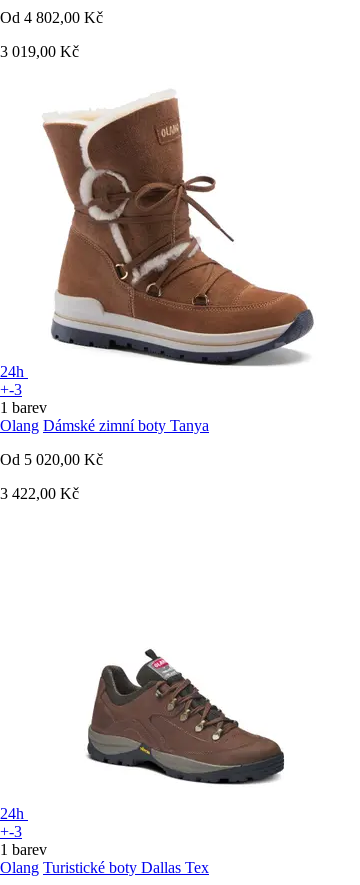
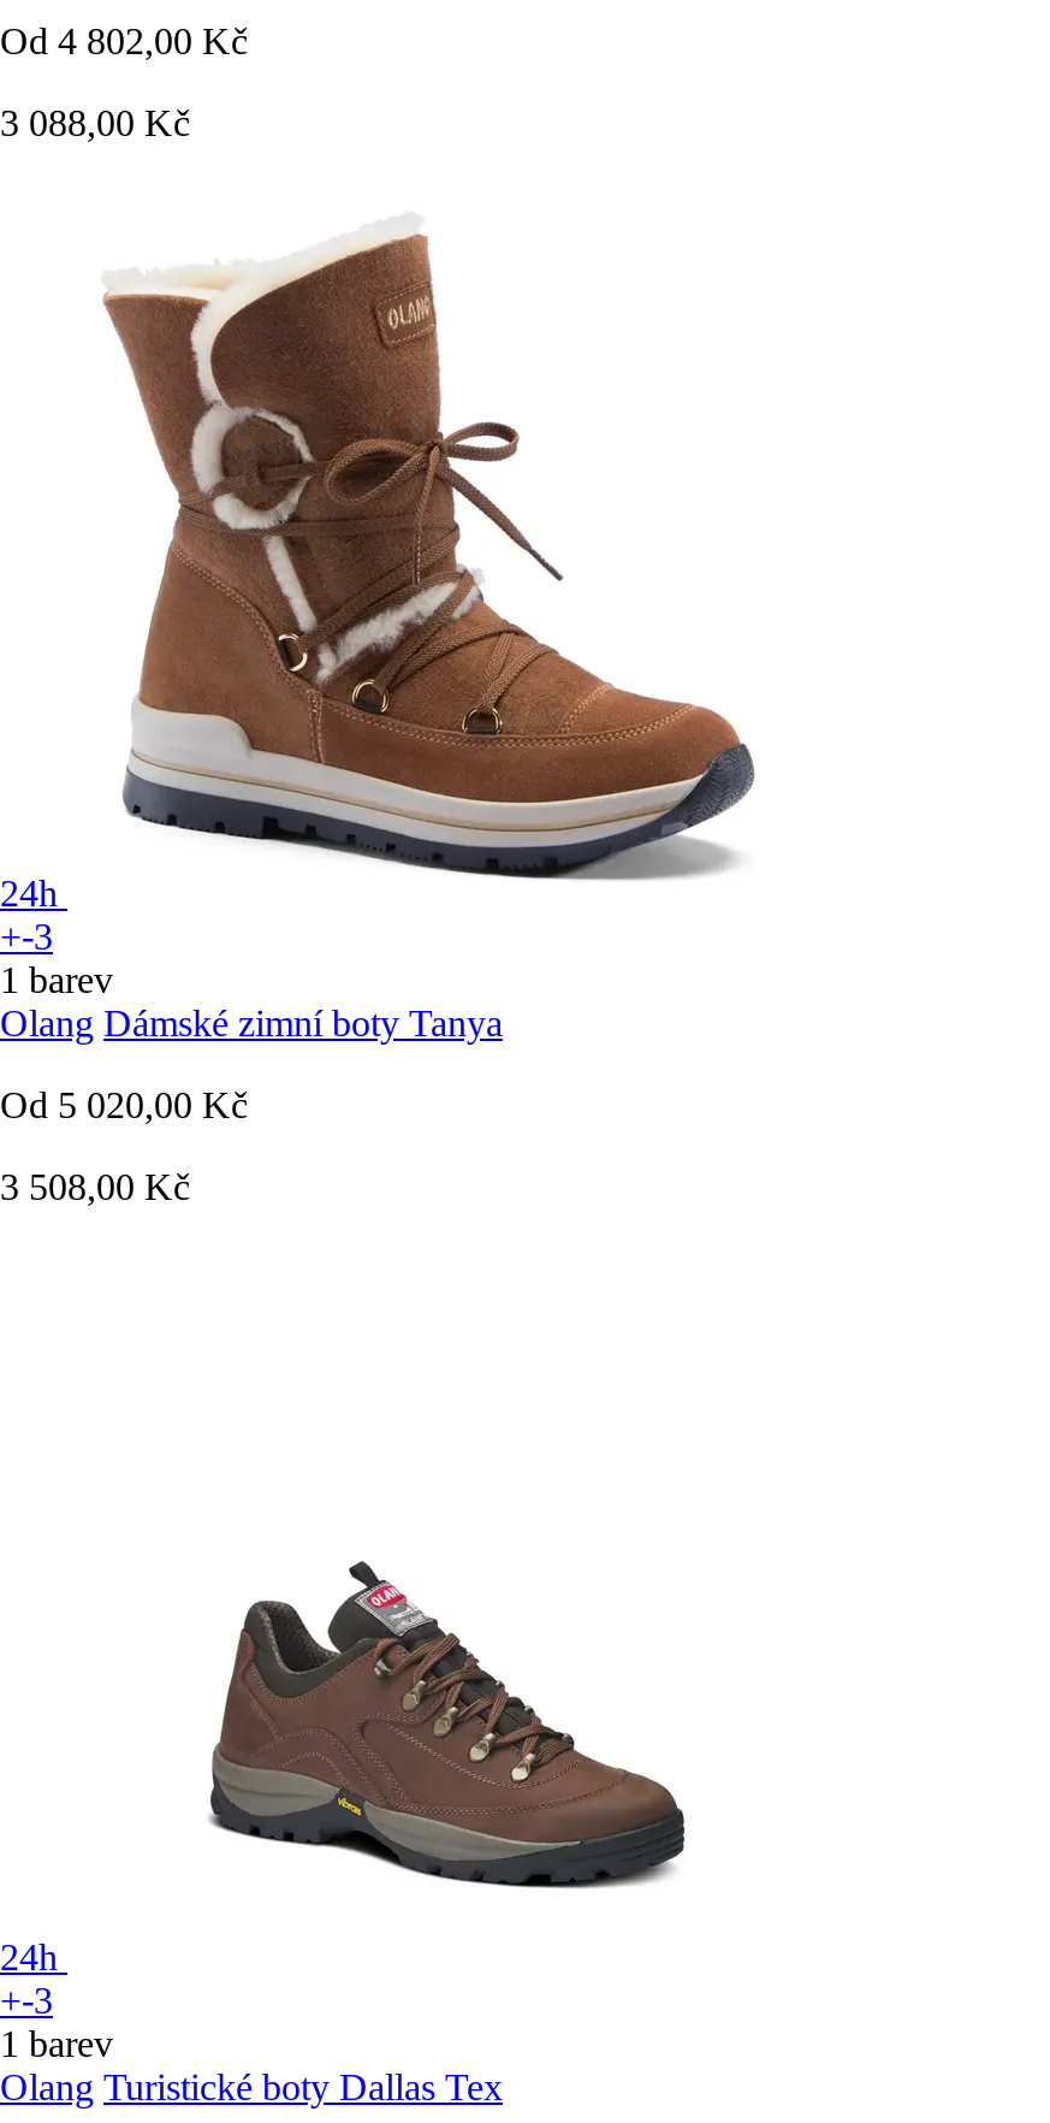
[0,43,79,60] 3 019,00 Kč -> [0,102,190,143] 3 088,00 Kč
[0,485,79,502] 3 422,00 Kč -> [0,1166,190,1207] 3 508,00 Kč

